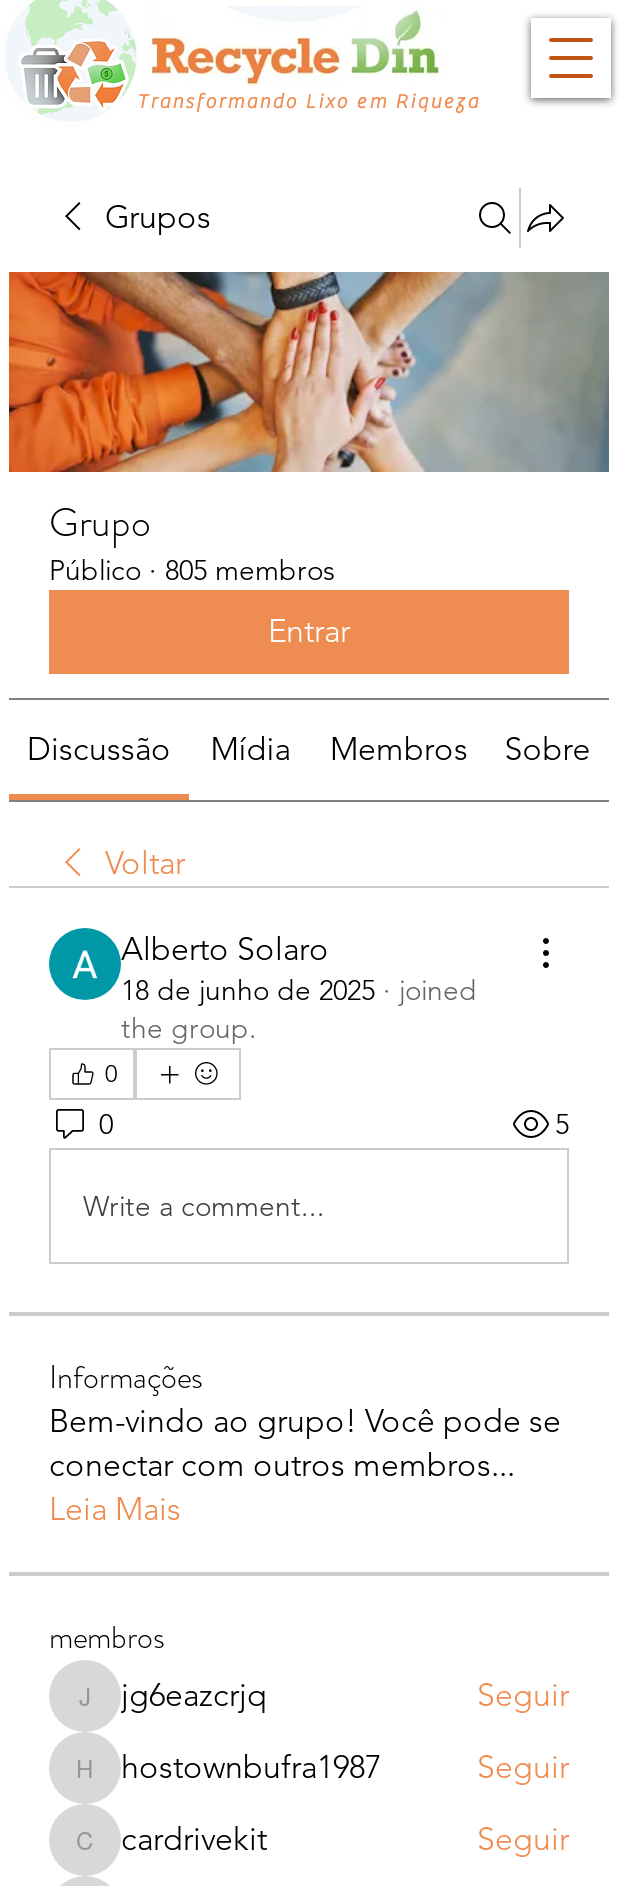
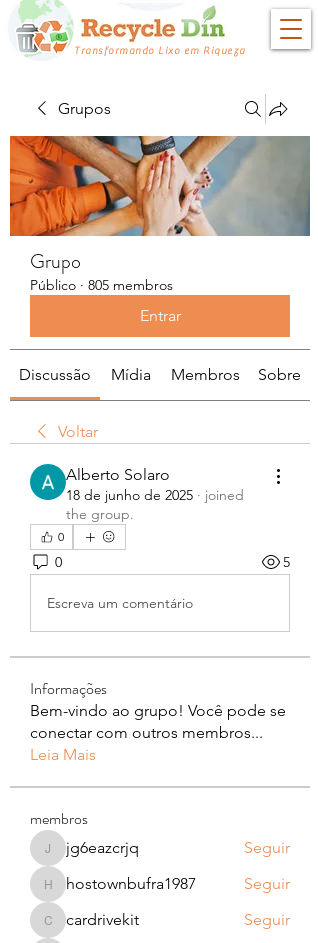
[83,1187,325,1223] Write a comment... -> [47,593,193,611] Escreva um comentário

